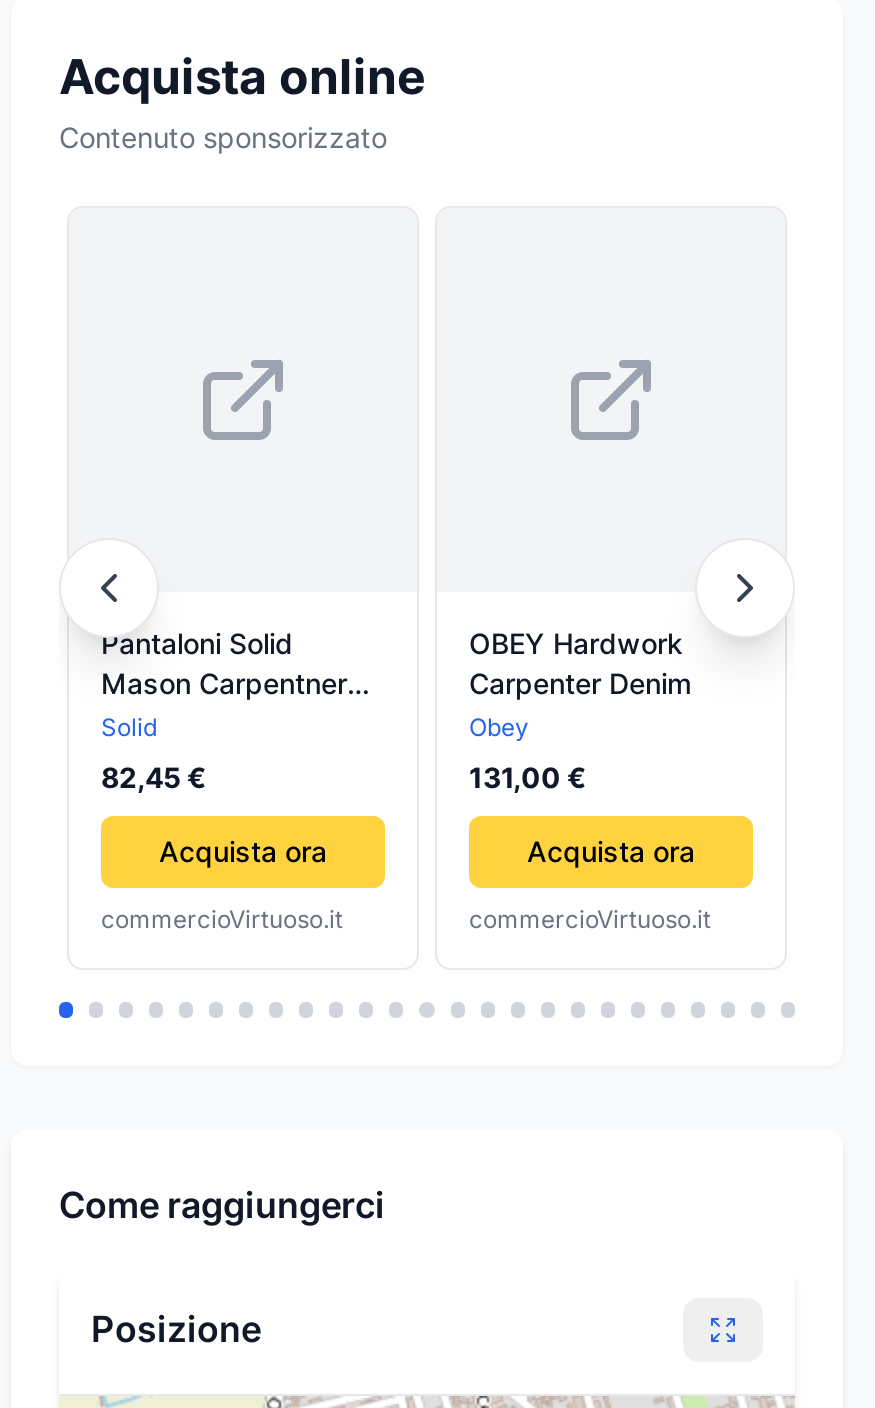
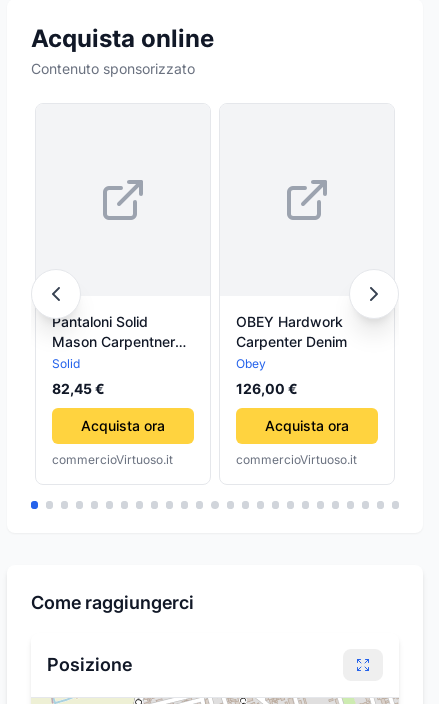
[469,760,587,794] 131,00 € -> [236,380,298,397] 126,00 €

